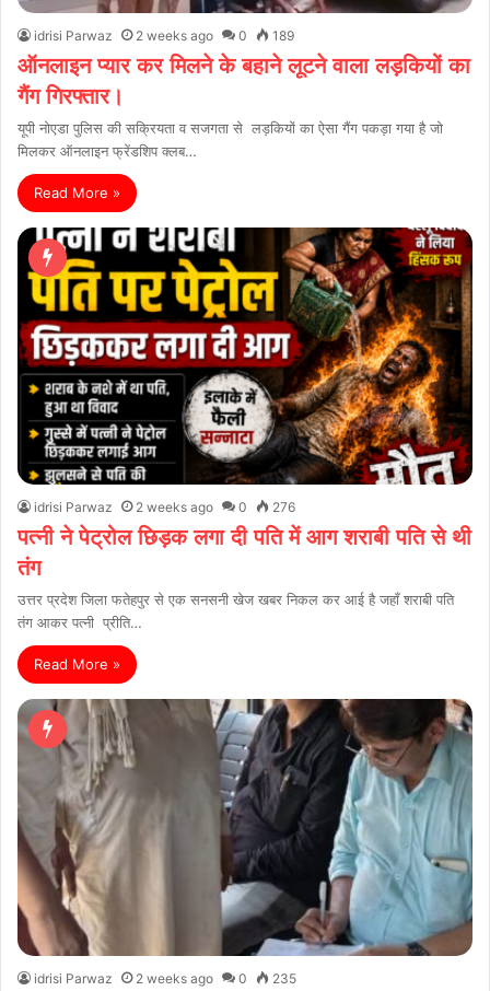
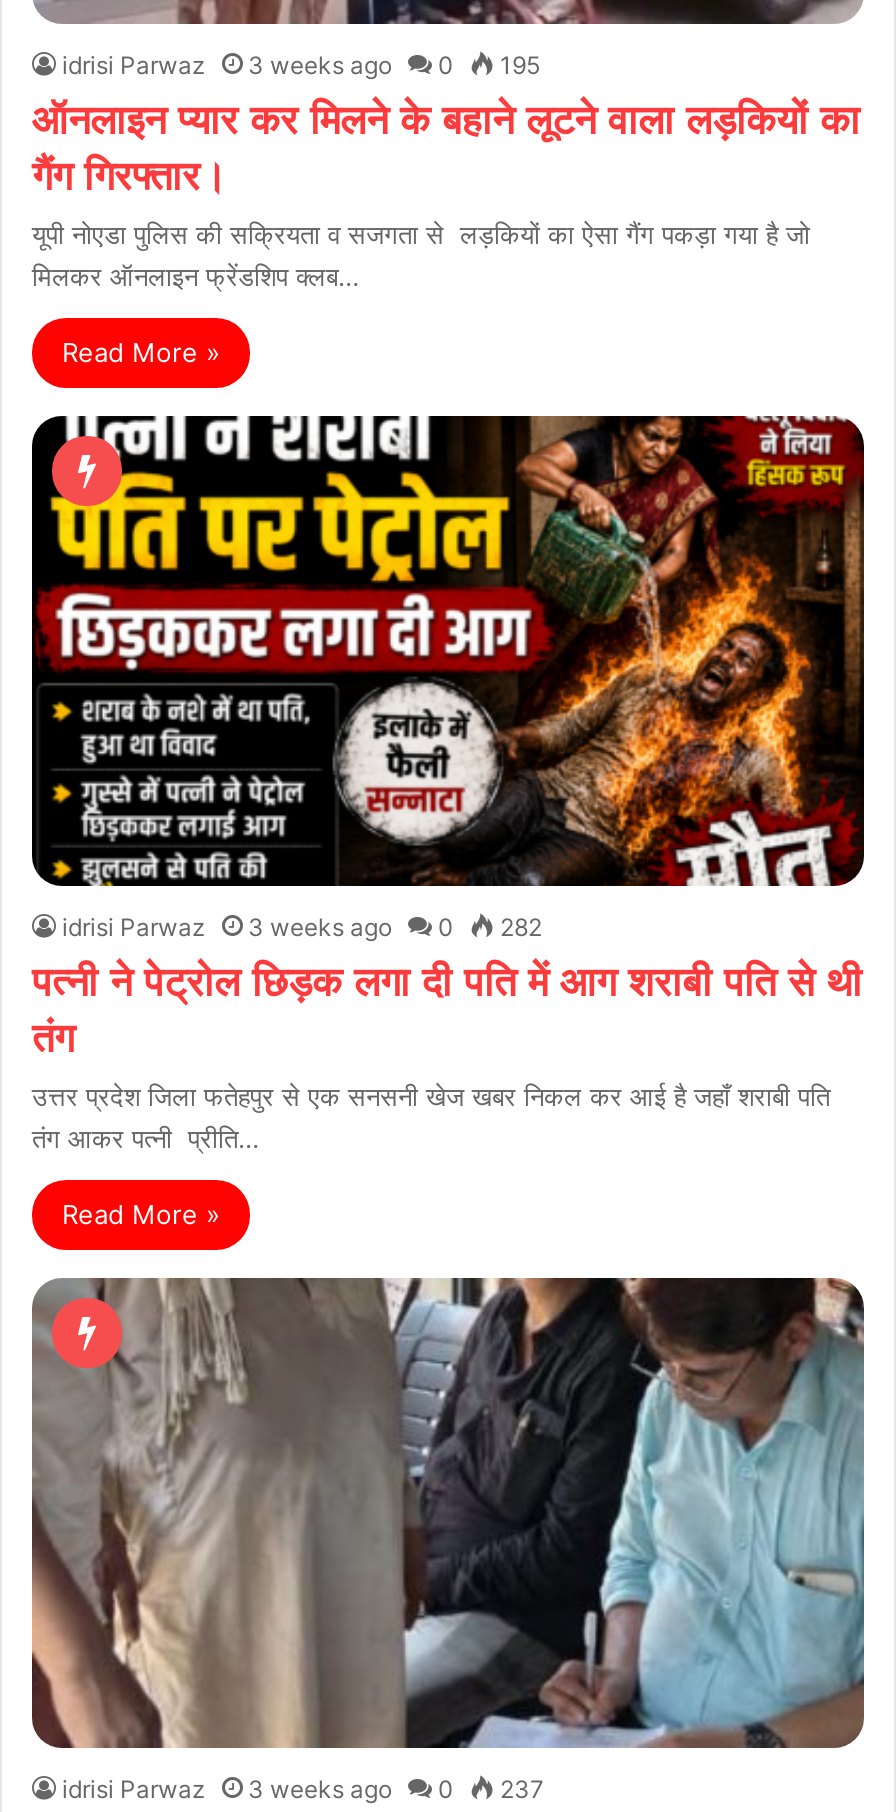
[136,28,213,44] 2 weeks ago -> [248,51,392,81] 3 weeks ago
[269,28,294,44] 189 -> [494,51,540,81] 195
[136,499,213,515] 2 weeks ago -> [248,912,392,942] 3 weeks ago
[269,499,295,515] 276 -> [494,912,542,942] 282
[136,970,213,986] 2 weeks ago -> [248,1773,392,1803] 3 weeks ago
[269,970,296,986] 235 -> [494,1773,544,1803] 237

